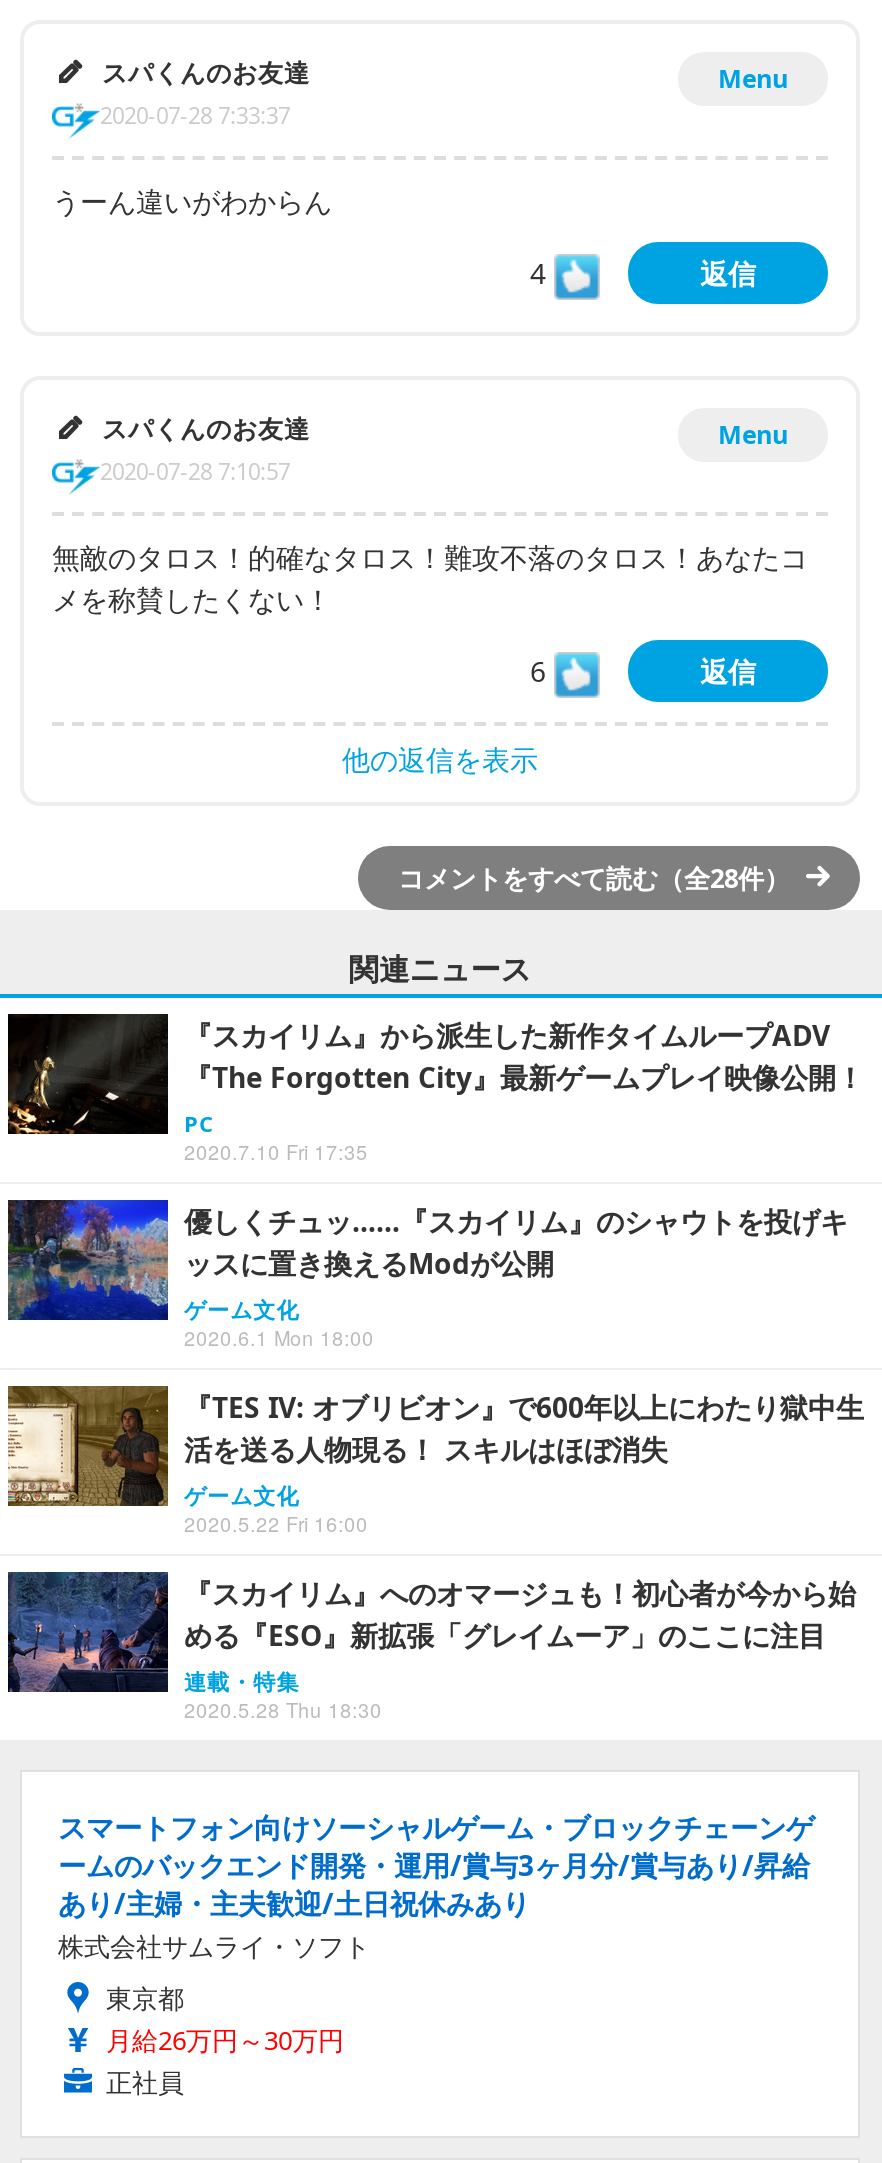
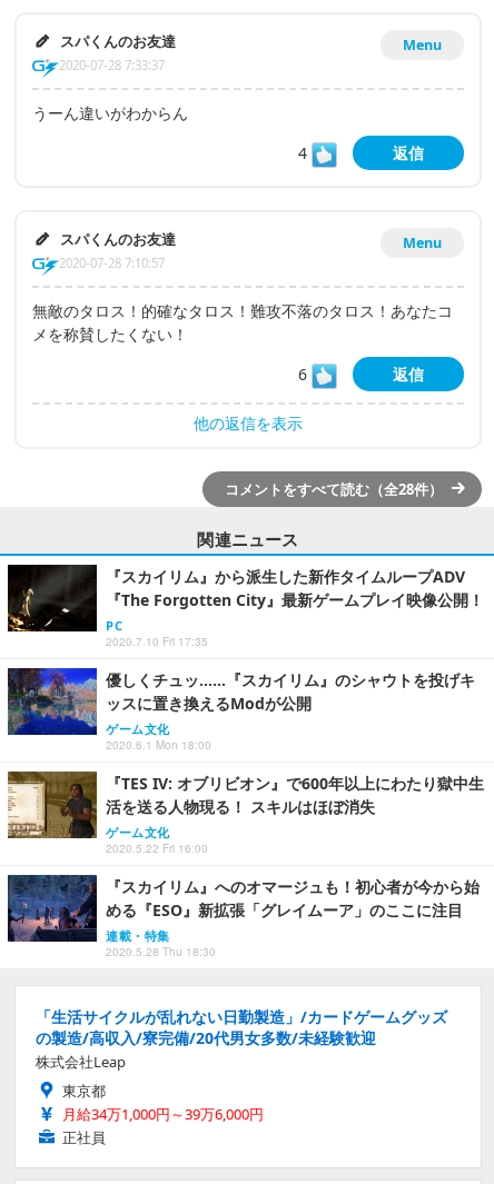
[58,1808,814,1964] スマートフォン向けソーシャルゲーム・ブロックチェーンゲ | ームのバックエンド開発・運用/賞与3ヶ月分/賞与あり/昇給 | あり/主婦・主夫歓迎/土日祝休みあり | 株式会社サムライ・ソフト -> [36,1006,447,1072] 「生活サイクルが乱れない日勤製造」/カードゲームグッズ | の製造/高収入/寮完備/20代男女多数/未経験歓迎 | 株式会社Leap
[106,2022,344,2058] 月給26万円～30万円 -> [62,1104,264,1124] 月給34万1,000円～39万6,000円

